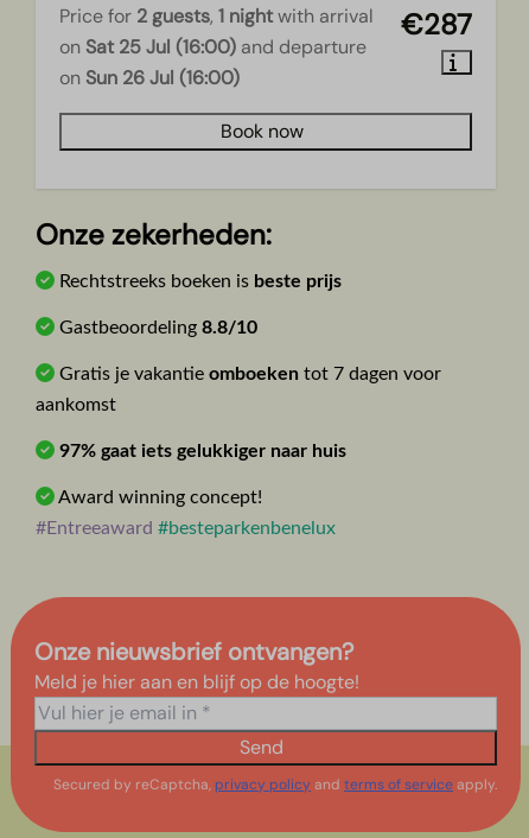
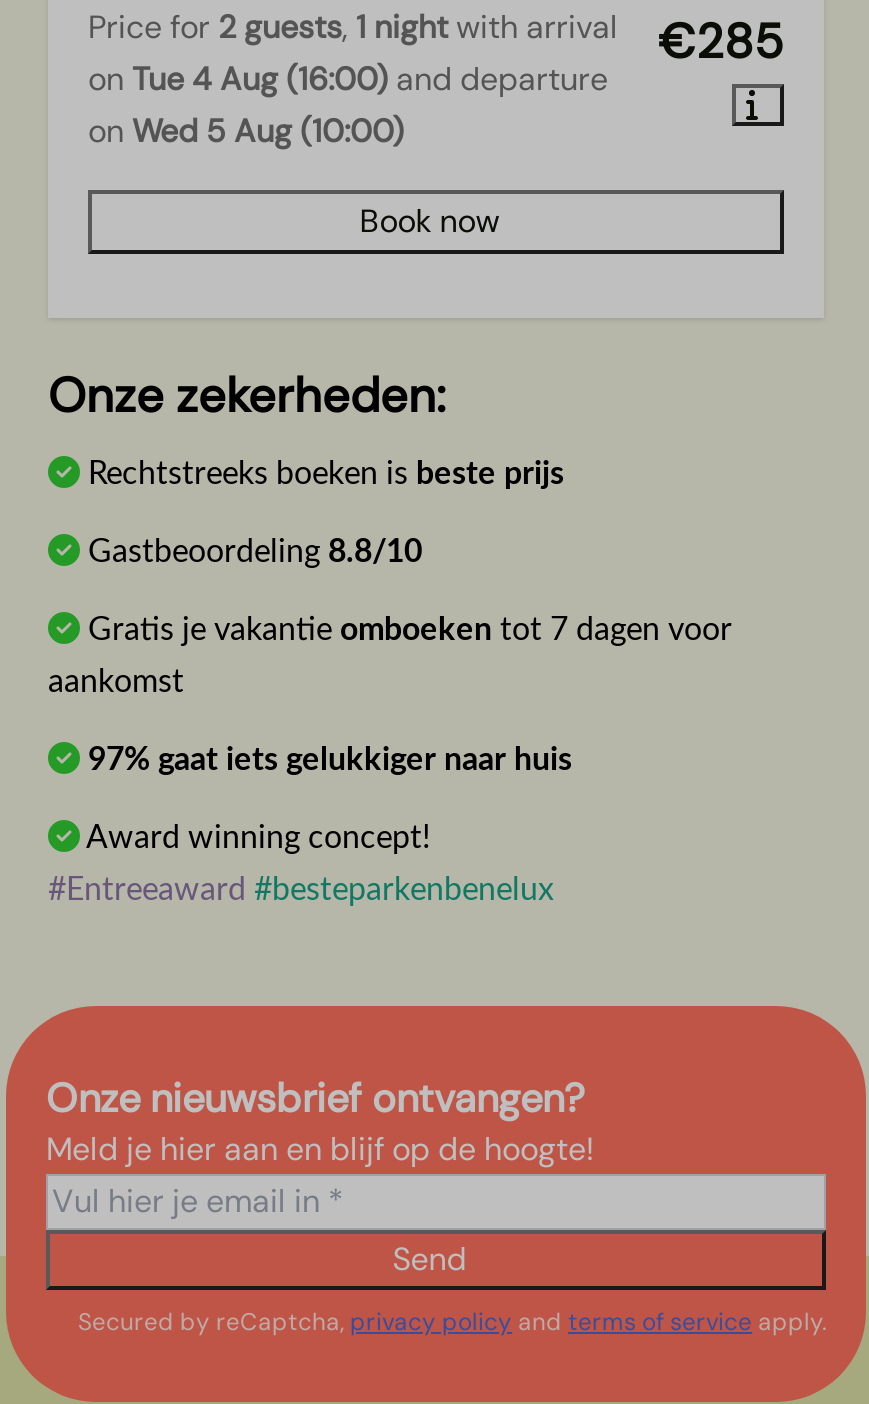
[59,4,472,43] Price for 2 guests, 1 night with arrival €287 -> [88,6,784,72] Price for 2 guests, 1 night with arrival €285
[59,34,367,59] on Sat 25 Jul (16:00) and departure -> [88,58,608,100] on Tue 4 Aug (16:00) and departure
[59,65,240,90] on Sun 26 Jul (16:00) -> [88,110,404,152] on Wed 5 Aug (10:00)

